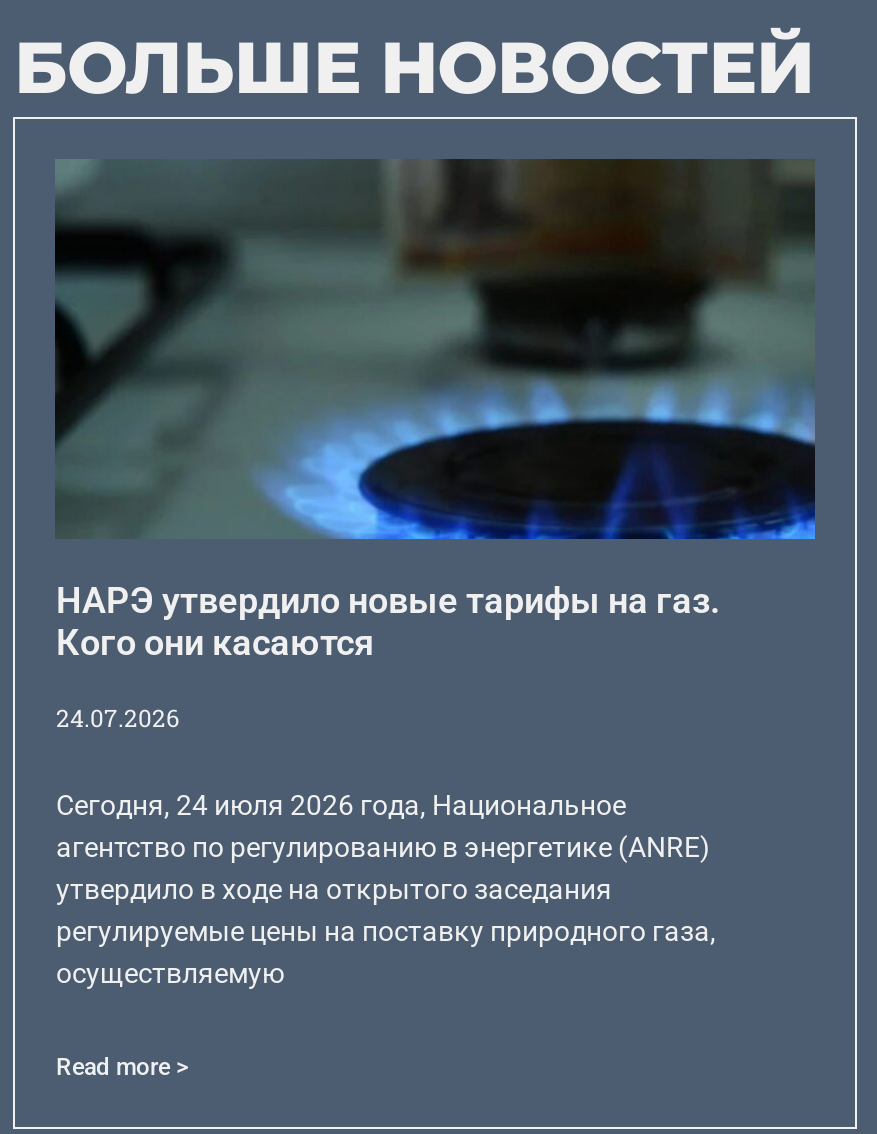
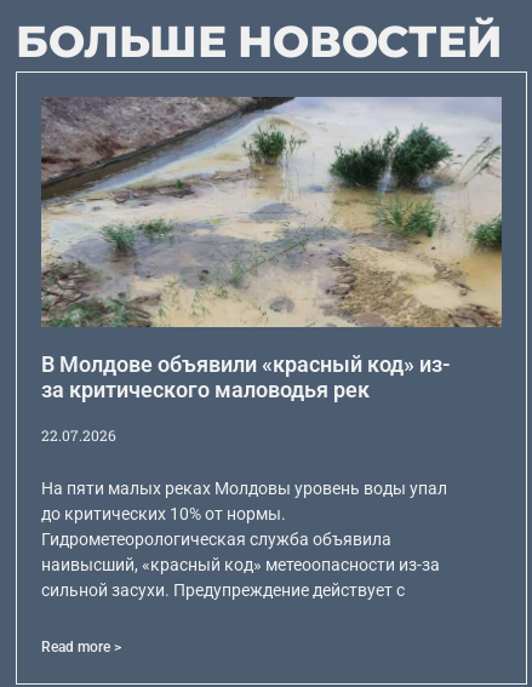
[53,157,817,663] [image] | НАРЭ утвердило новые тарифы на газ. | Кого они касаются -> [40,96,503,402] [image] | В Молдове объявили «красный код» из- | за критического маловодья рек
[56,701,180,733] 24.07.2026 -> [42,425,117,445] 22.07.2026
[56,789,716,989] Сегодня, 24 июля 2026 года, Национальное | агентство по регулированию в энергетике (ANRE) | утвердило в ходе на открытого заседания | регулируемые цены на поставку природного газа, | осуществляемую -> [42,478,448,600] На пяти малых реках Молдовы уровень воды упал | до критических 10% от нормы. | Гидрометеорологическая служба объявила | наивысший, «красный код» метеоопасности из-за | сильной засухи. Предупреждение действует с

